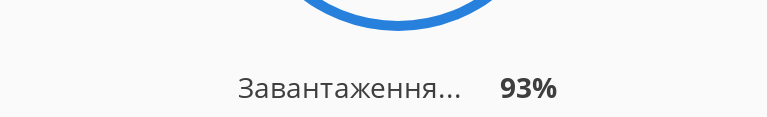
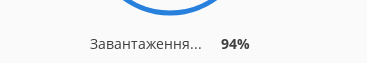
[238,67,558,105] Завантаження... 93% -> [90,33,250,52] Завантаження... 94%

